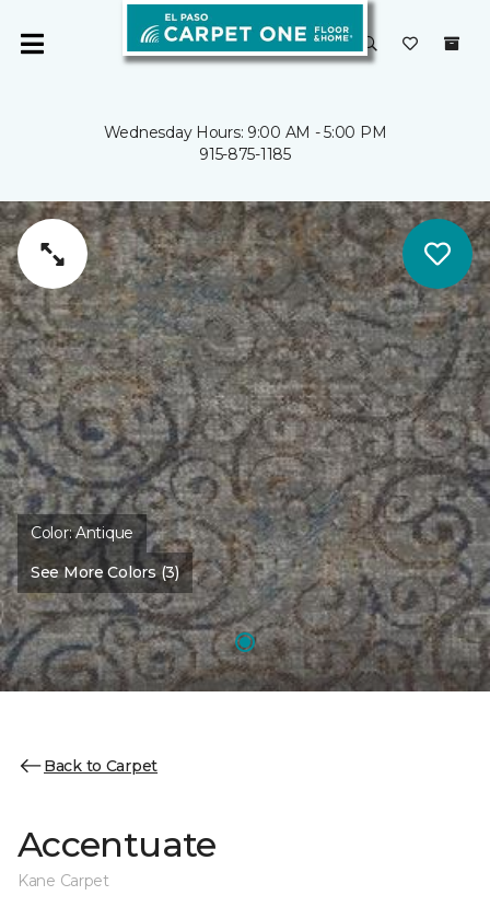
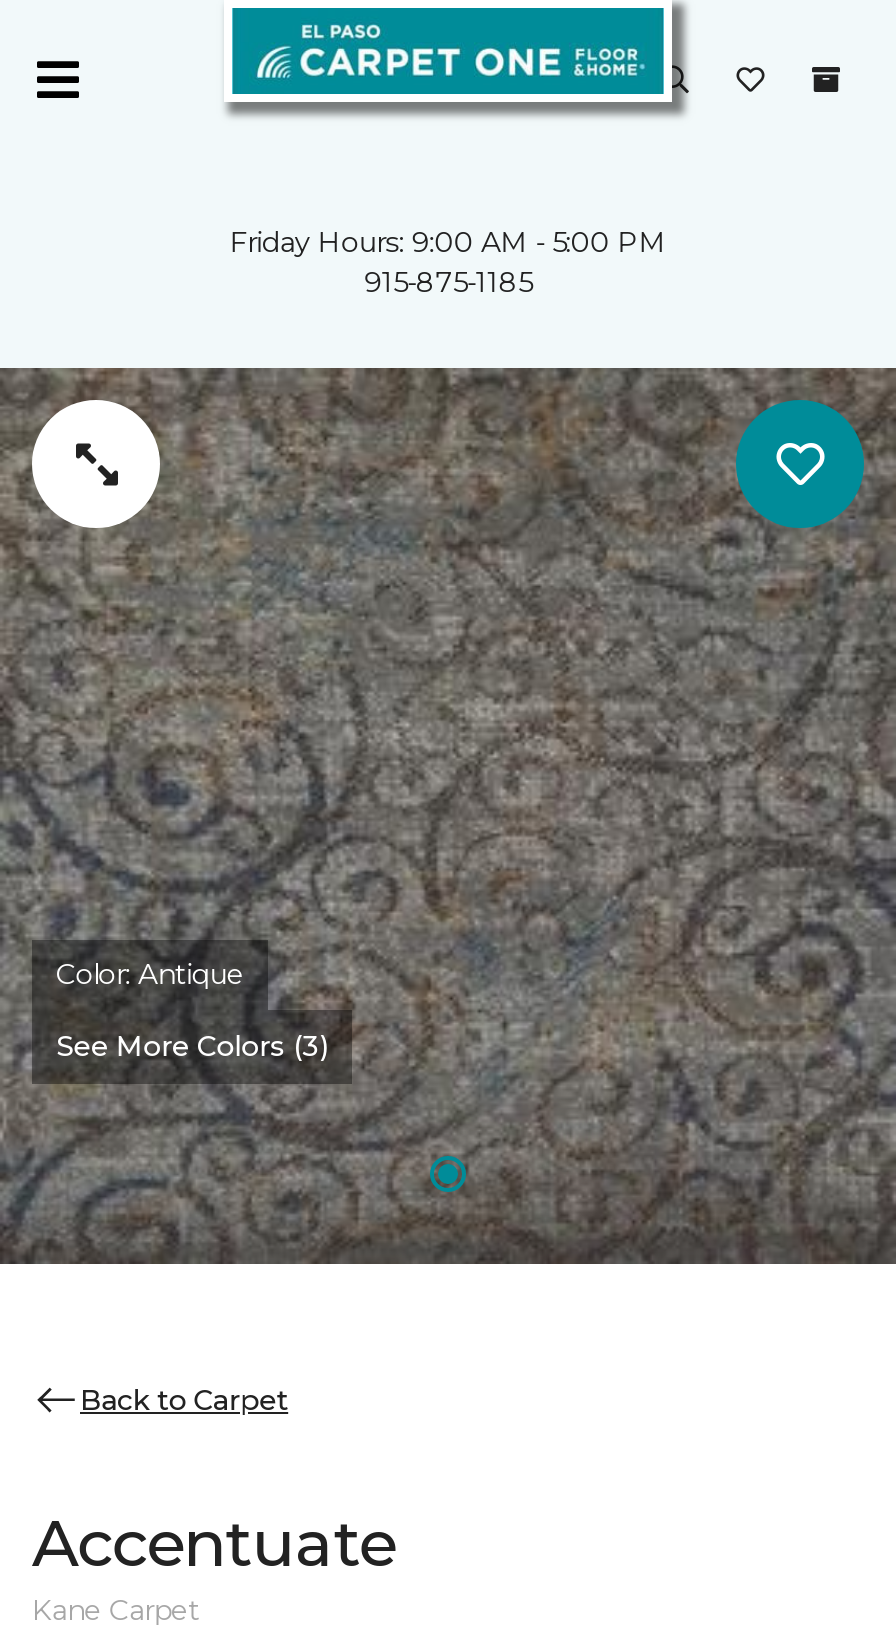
[104,123,386,142] Wednesday Hours: 9:00 AM - 5:00 PM -> [230,224,666,260] Friday Hours: 9:00 AM - 5:00 PM

